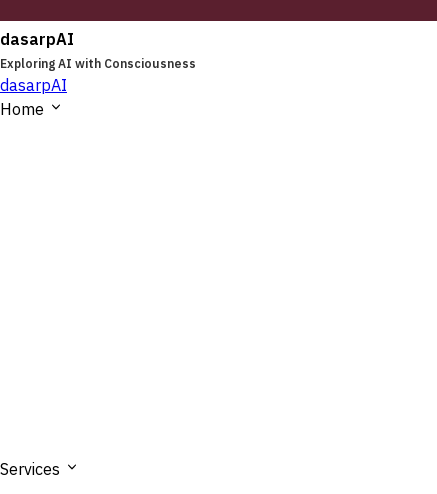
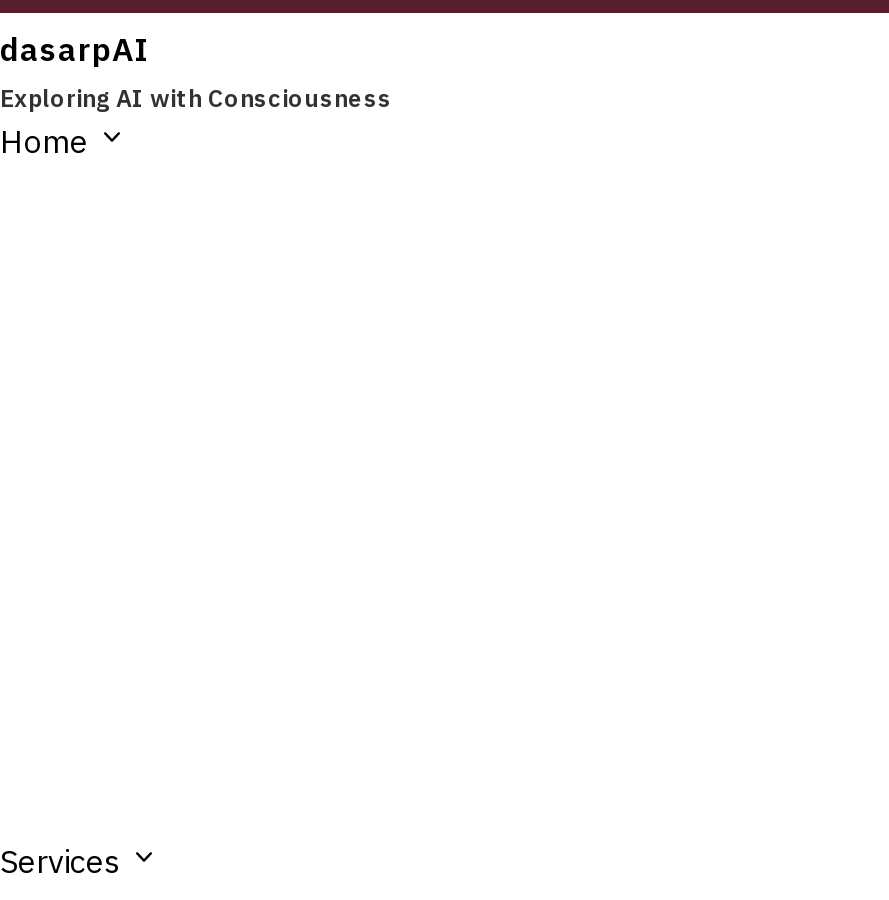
[0,75,67,95] dasarpAI -> none

